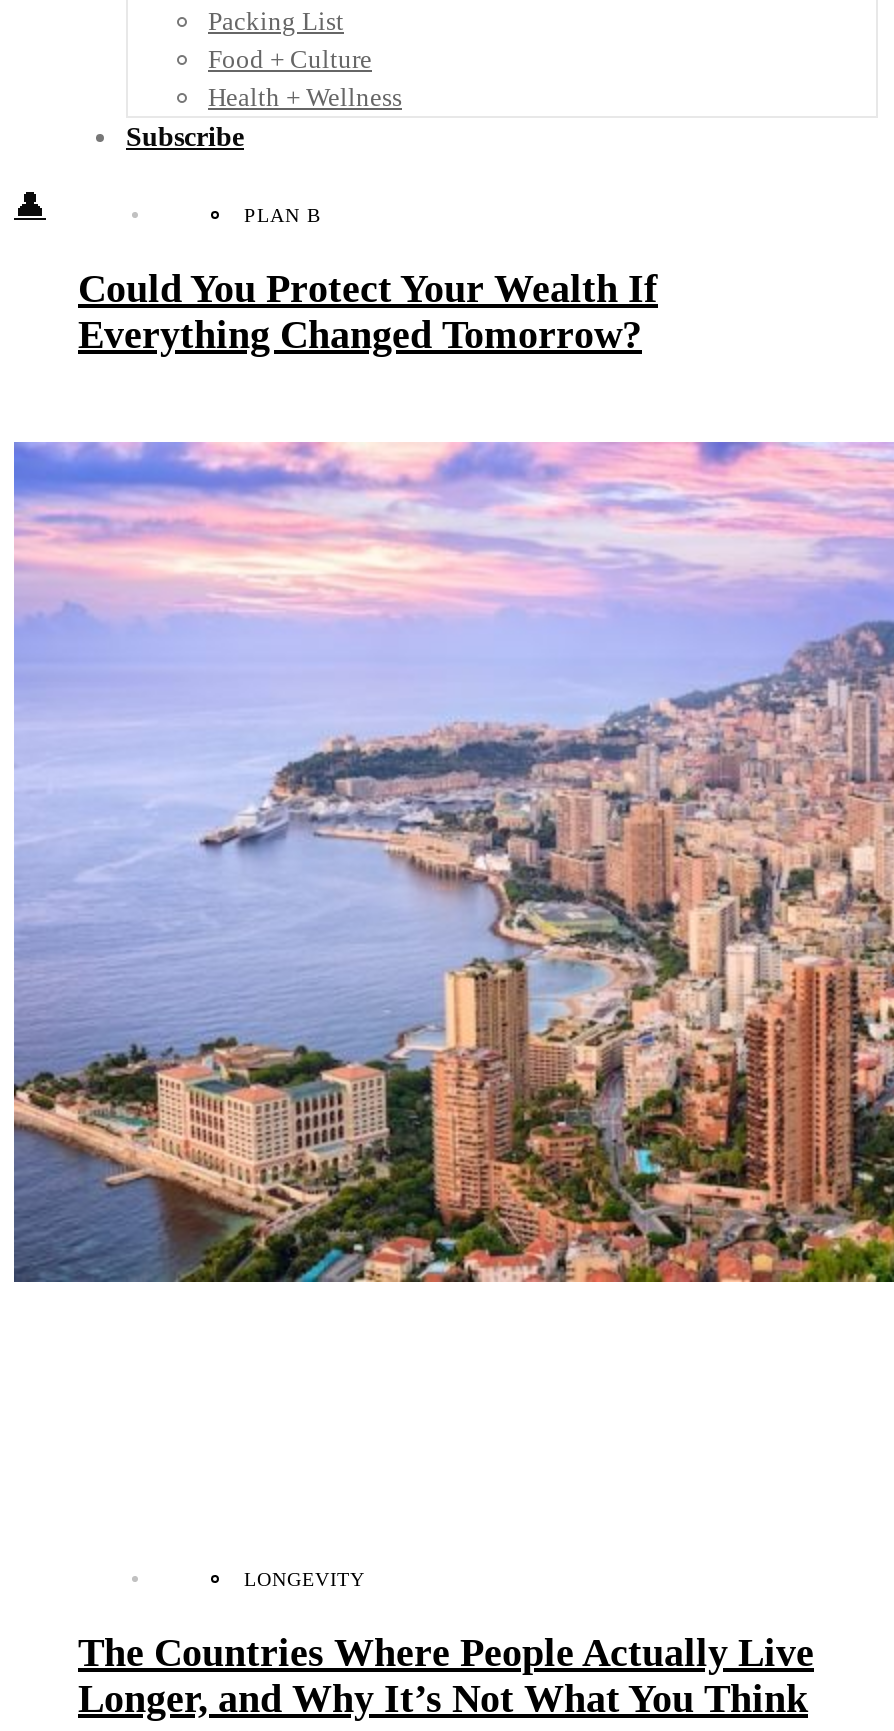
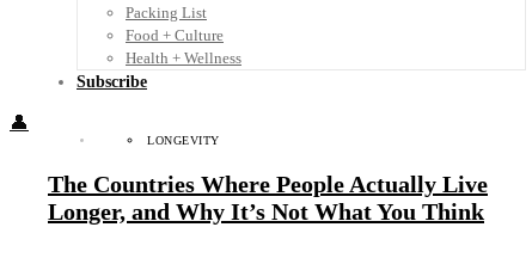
[78,205,658,357] PLAN B | Could You Protect Your Wealth If | Everything Changed Tomorrow? -> none
[12,440,888,1284] [image] -> none

